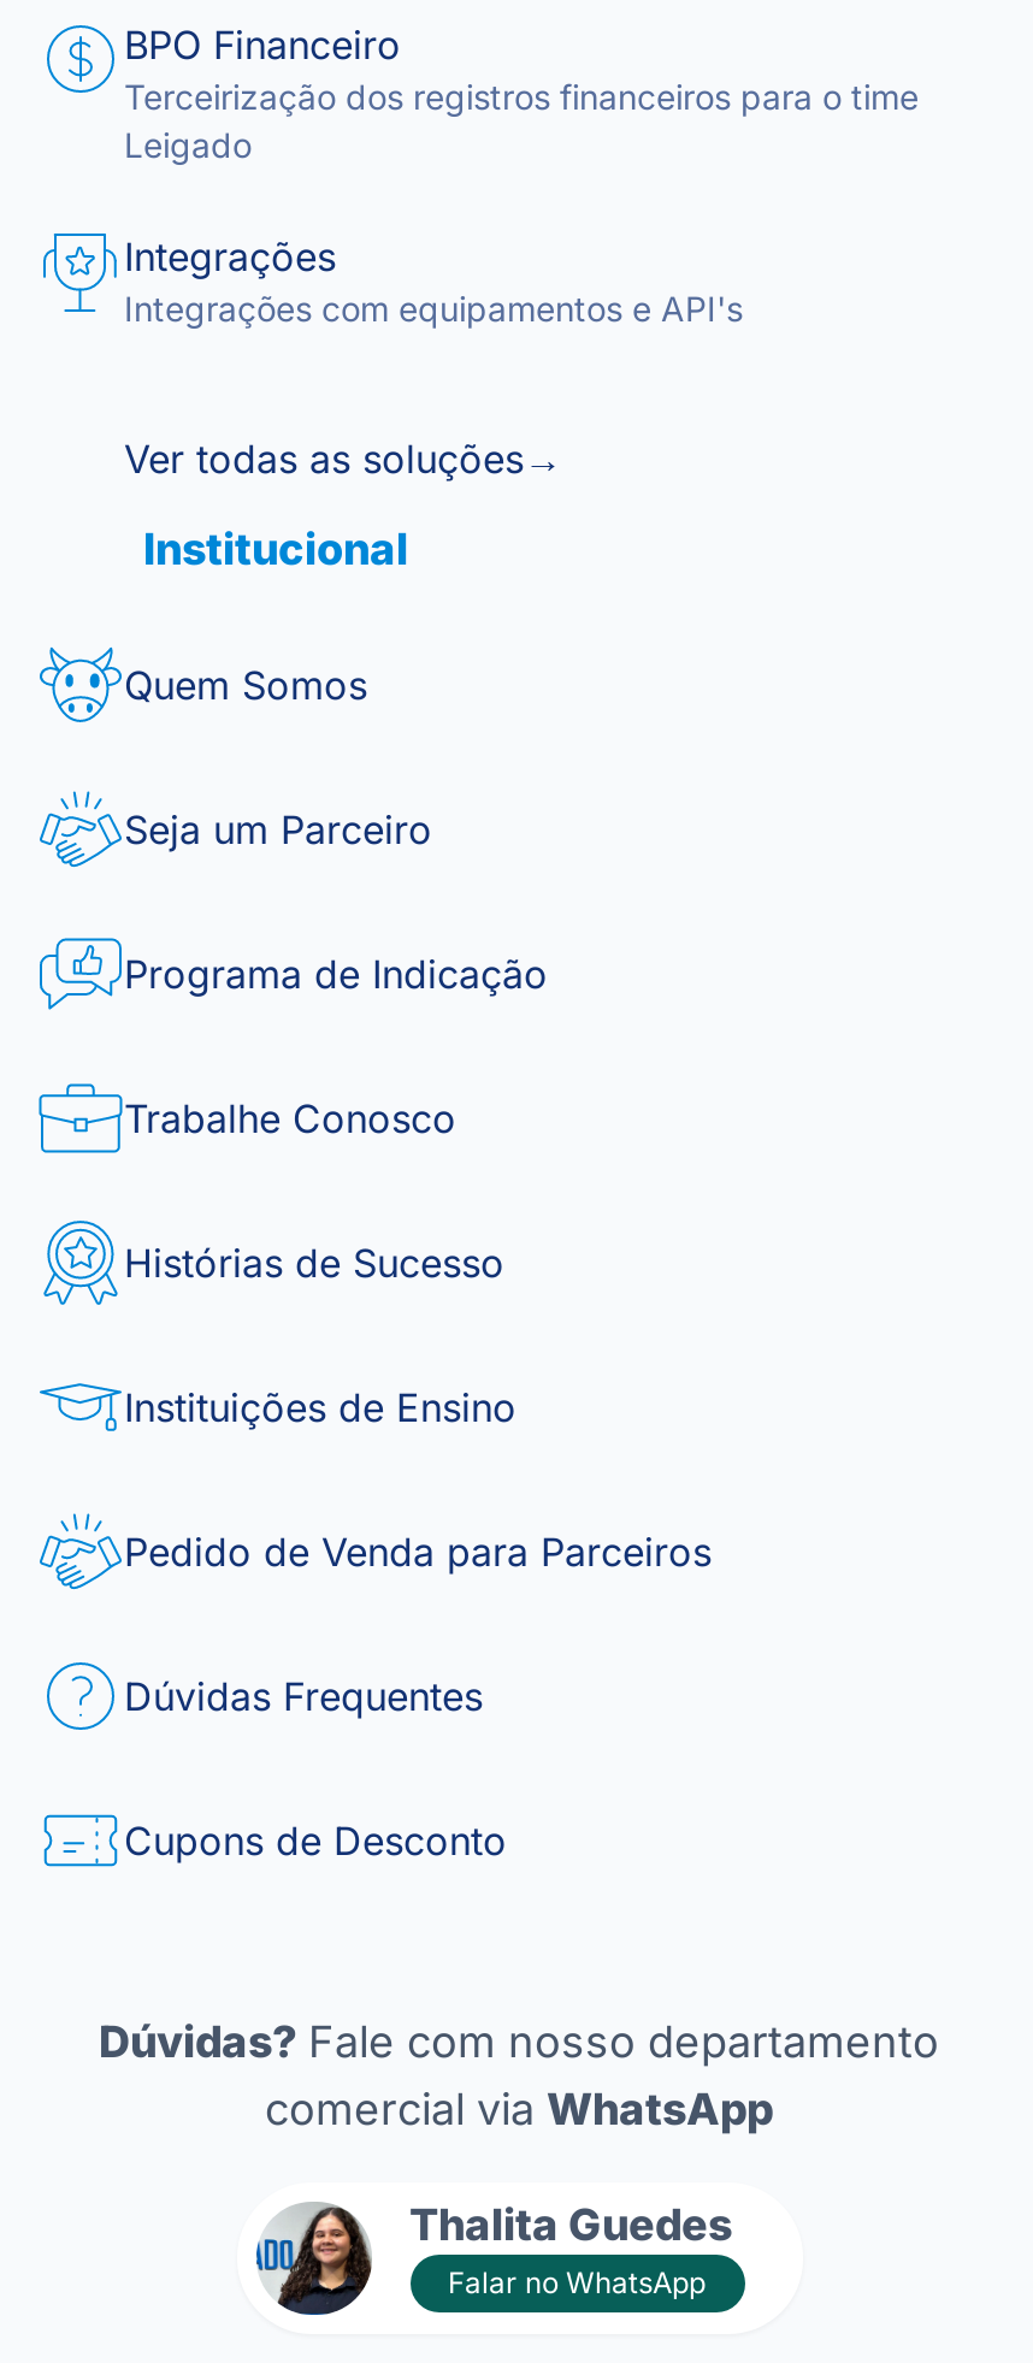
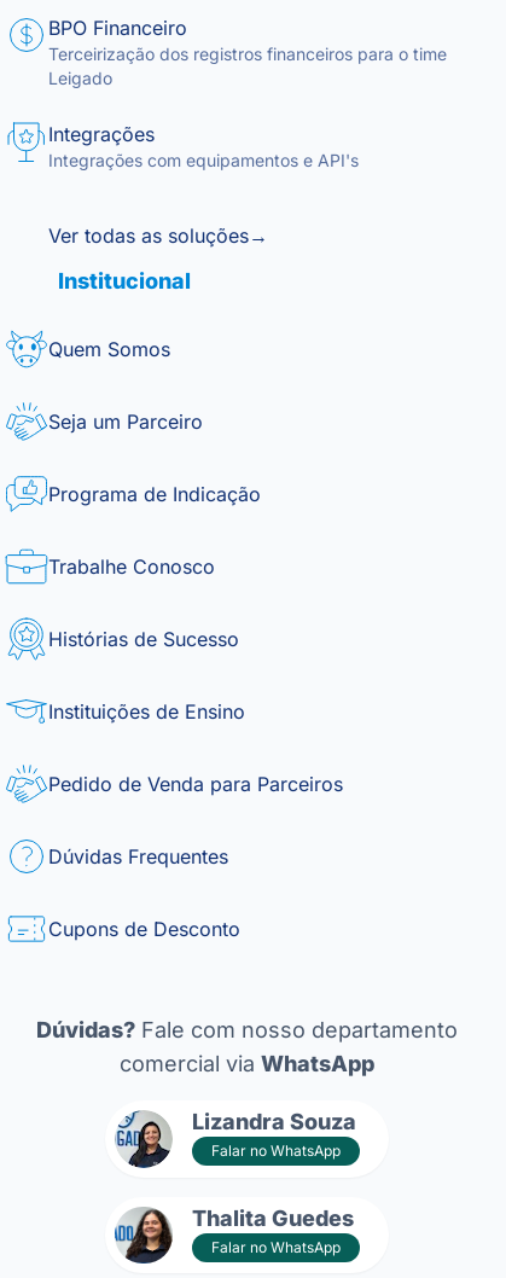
none -> [116,1109,356,1164] [image] | Lizandra Souza | Falar no WhatsApp

